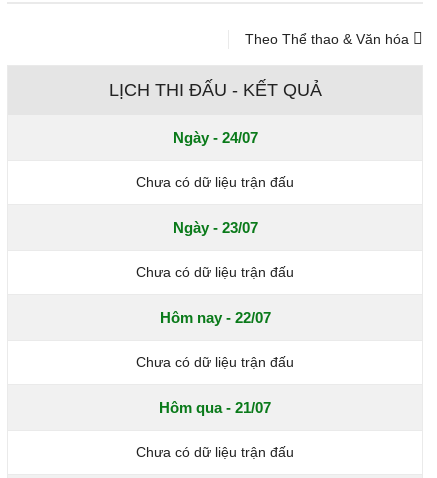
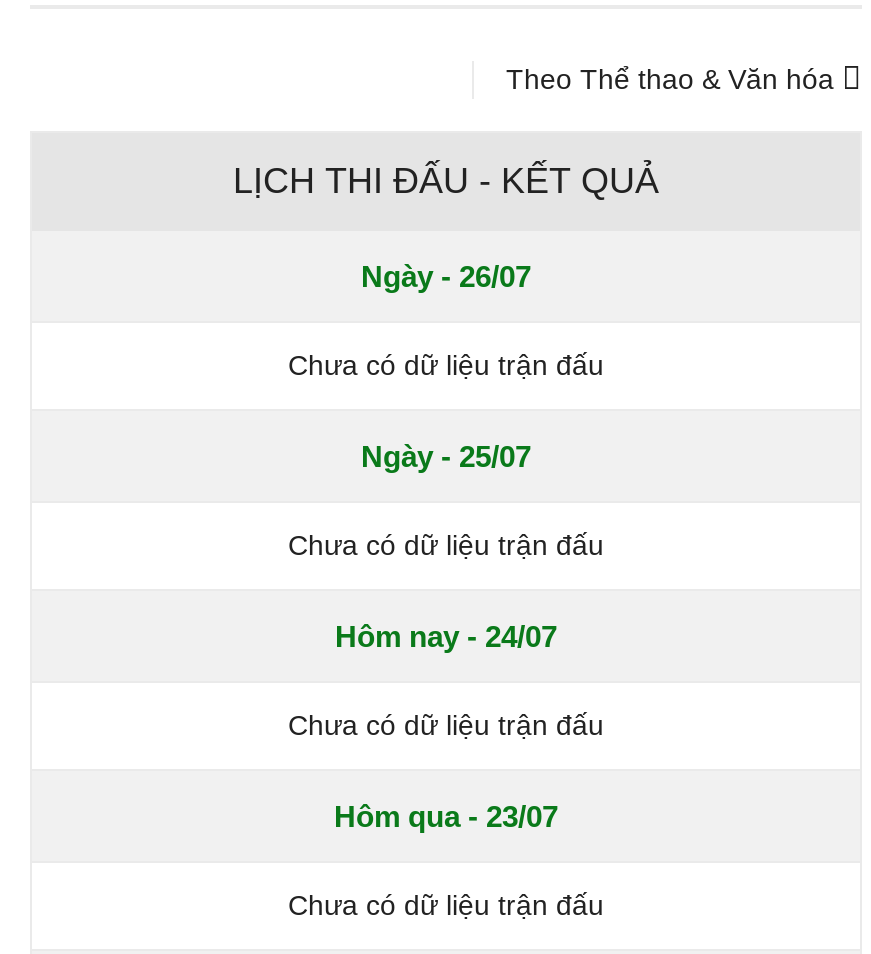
[172,129,257,146] Ngày - 24/07 -> [361,259,531,293] Ngày - 26/07
[172,219,257,236] Ngày - 23/07 -> [361,439,531,473] Ngày - 25/07
[159,309,270,326] Hôm nay - 22/07 -> [335,619,557,653] Hôm nay - 24/07
[159,399,271,416] Hôm qua - 21/07 -> [334,799,558,833] Hôm qua - 23/07

